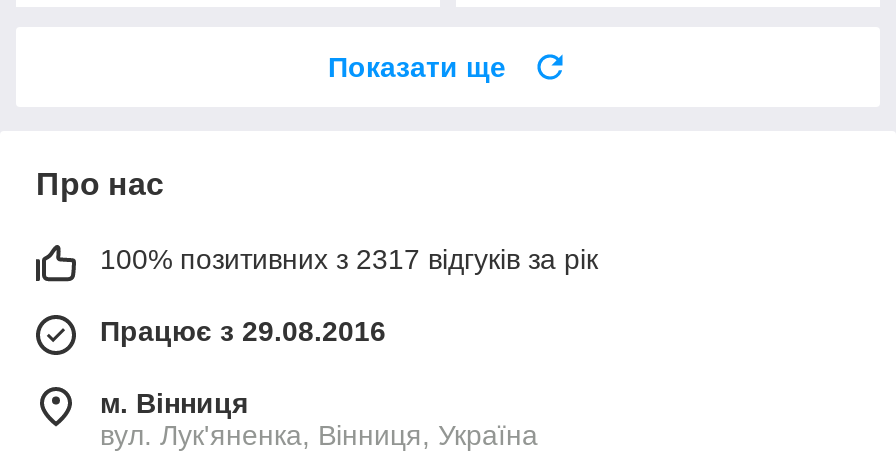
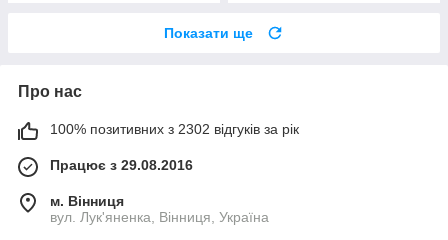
[100,244,598,276] 100% позитивних з 2317 відгуків за рік -> [50,121,299,137] 100% позитивних з 2302 відгуків за рік

